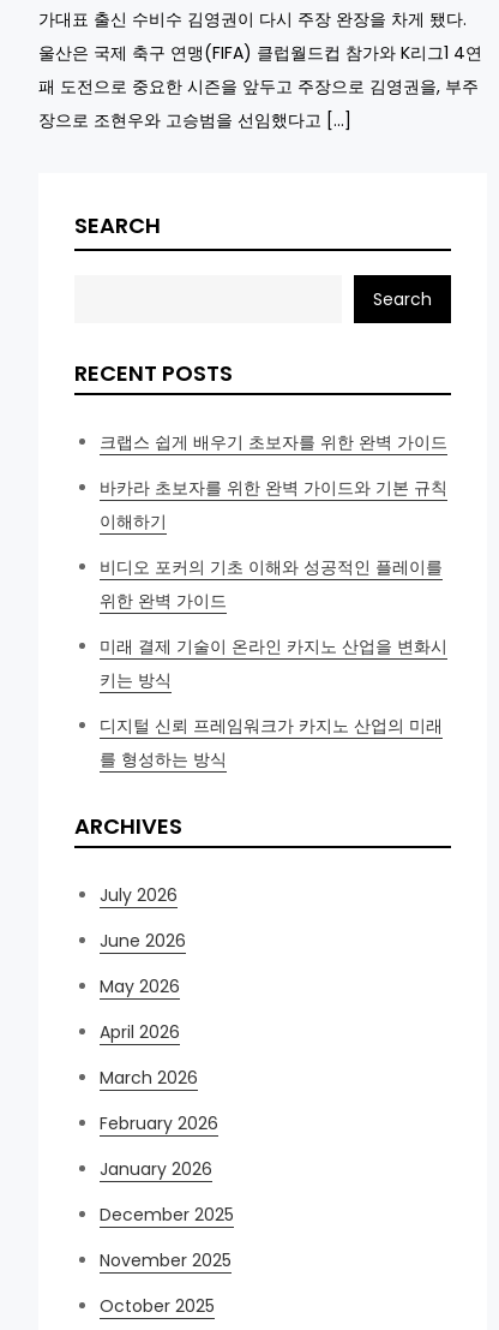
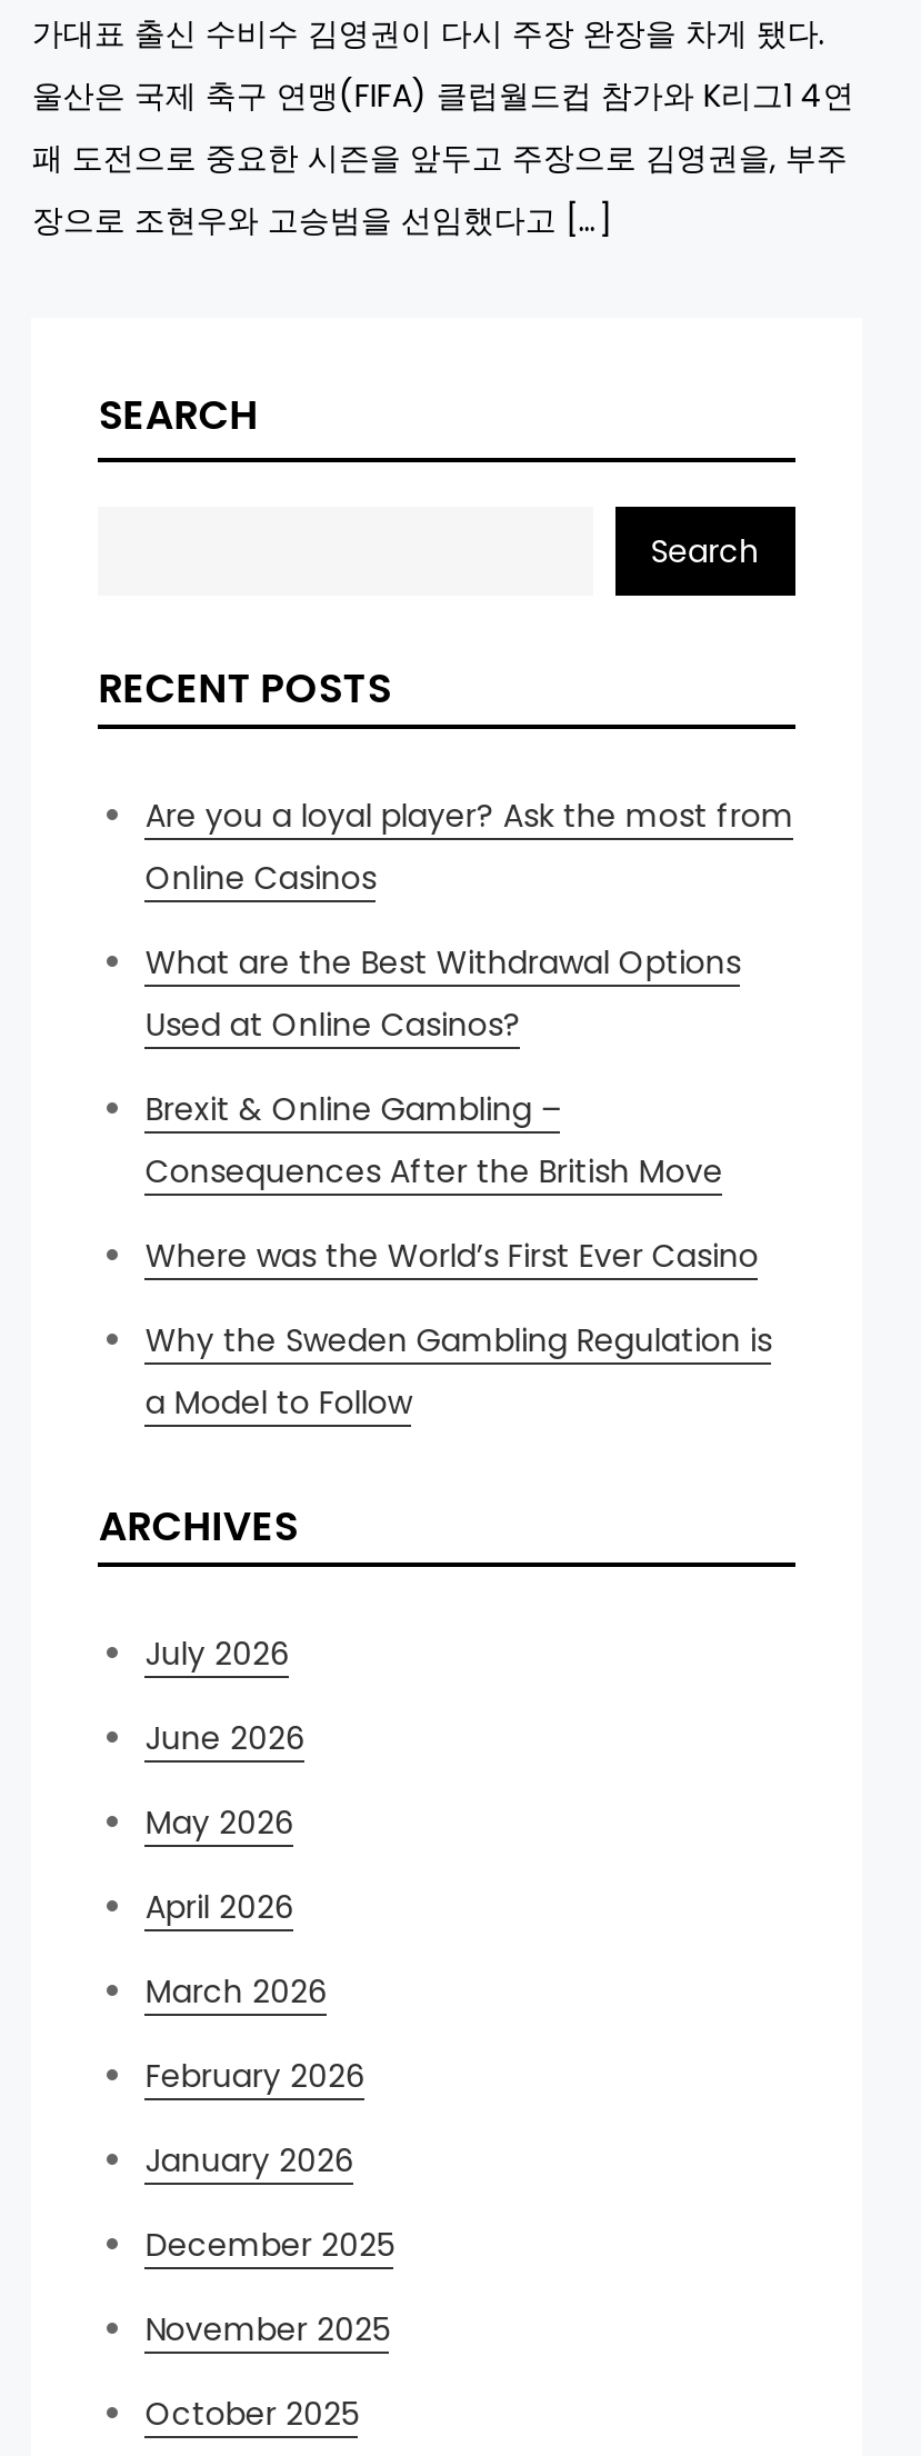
[100,430,448,454] 크랩스 쉽게 배우기 초보자를 위한 완벽 가이드 -> [145,793,794,900] Are you a loyal player? Ask the most from | Online Casinos
[100,476,448,533] 바카라 초보자를 위한 완벽 가이드와 기본 규칙 | 이해하기 -> [145,940,741,1047] What are the Best Withdrawal Options | Used at Online Casinos?
[100,555,443,613] 비디오 포커의 기초 이해와 성공적인 플레이를 | 위한 완벽 가이드 -> [145,1087,723,1194] Brexit & Online Gambling – | Consequences After the British Move
[100,634,448,692] 미래 결제 기술이 온라인 카지노 산업을 변화시 | 키는 방식 -> [145,1234,759,1278] Where was the World’s First Ever Casino
[100,714,443,771] 디지털 신뢰 프레임워크가 카지노 산업의 미래 | 를 형성하는 방식 -> [145,1318,772,1425] Why the Sweden Gambling Regulation is | a Model to Follow

